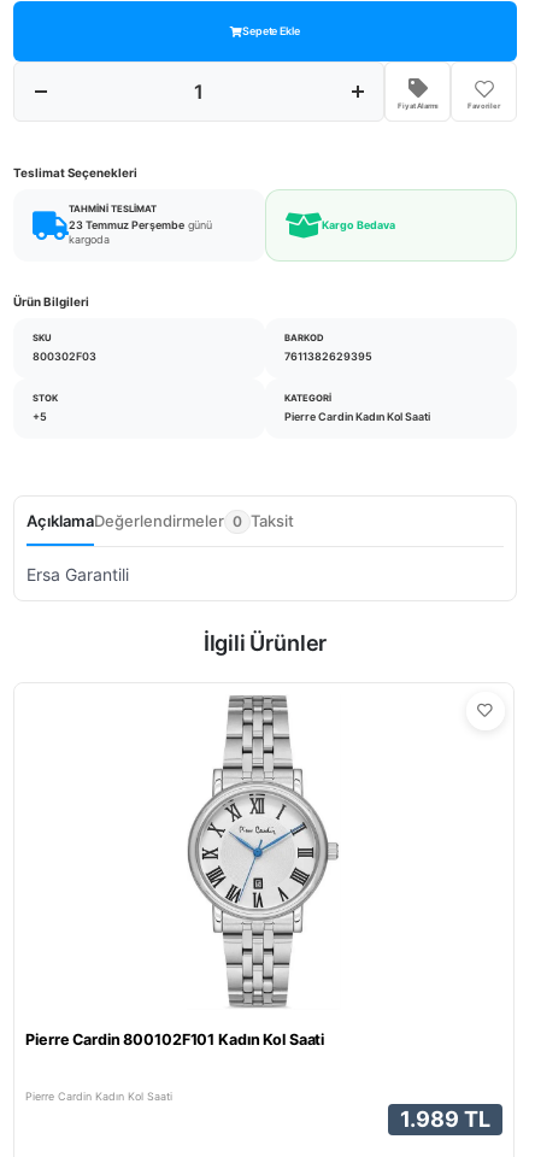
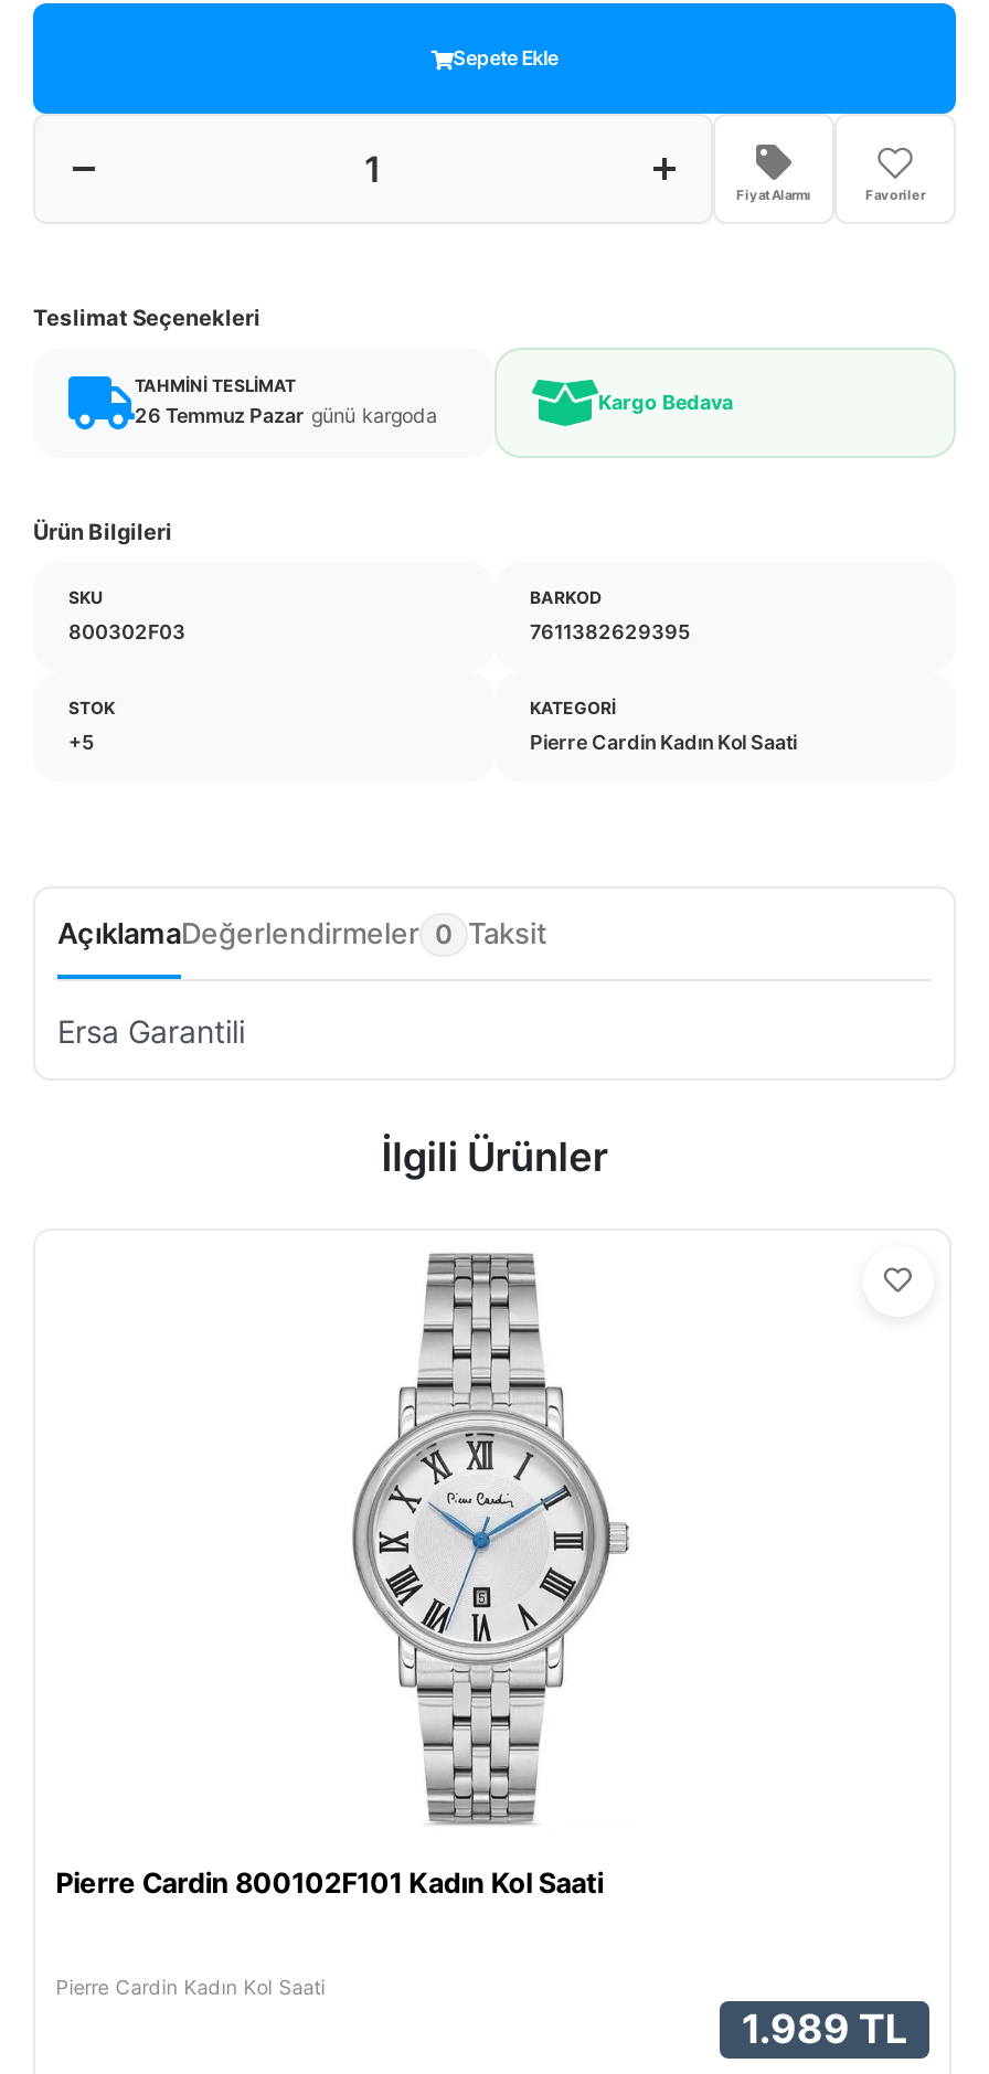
[69,218,212,246] 23 Temmuz Perşembe günü | kargoda -> [135,403,437,427] 26 Temmuz Pazar günü kargoda

